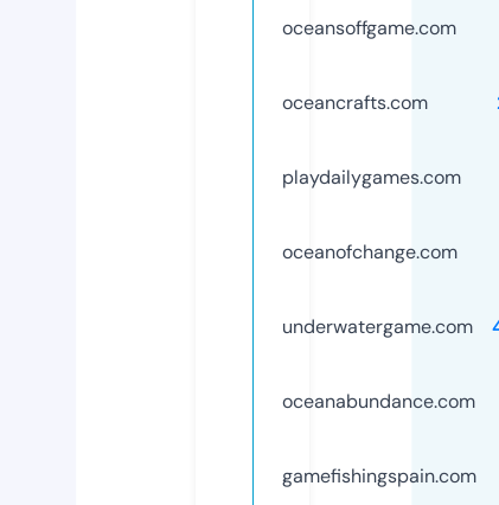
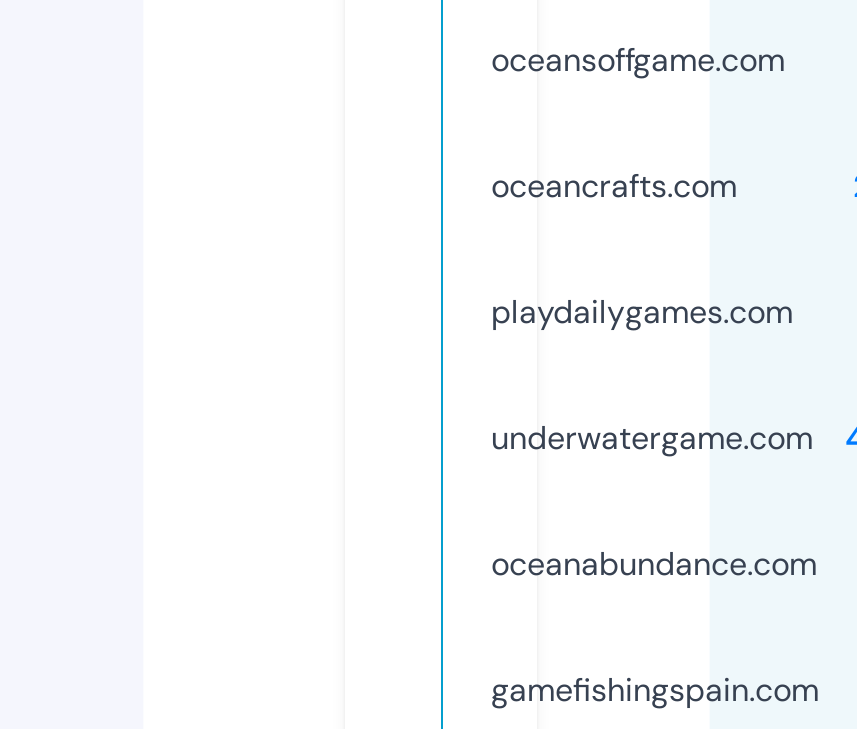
[282,239,458,264] oceanofchange.com -> none

